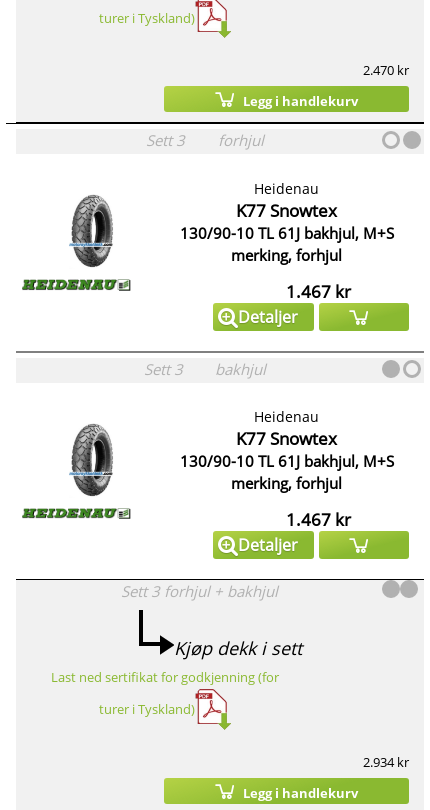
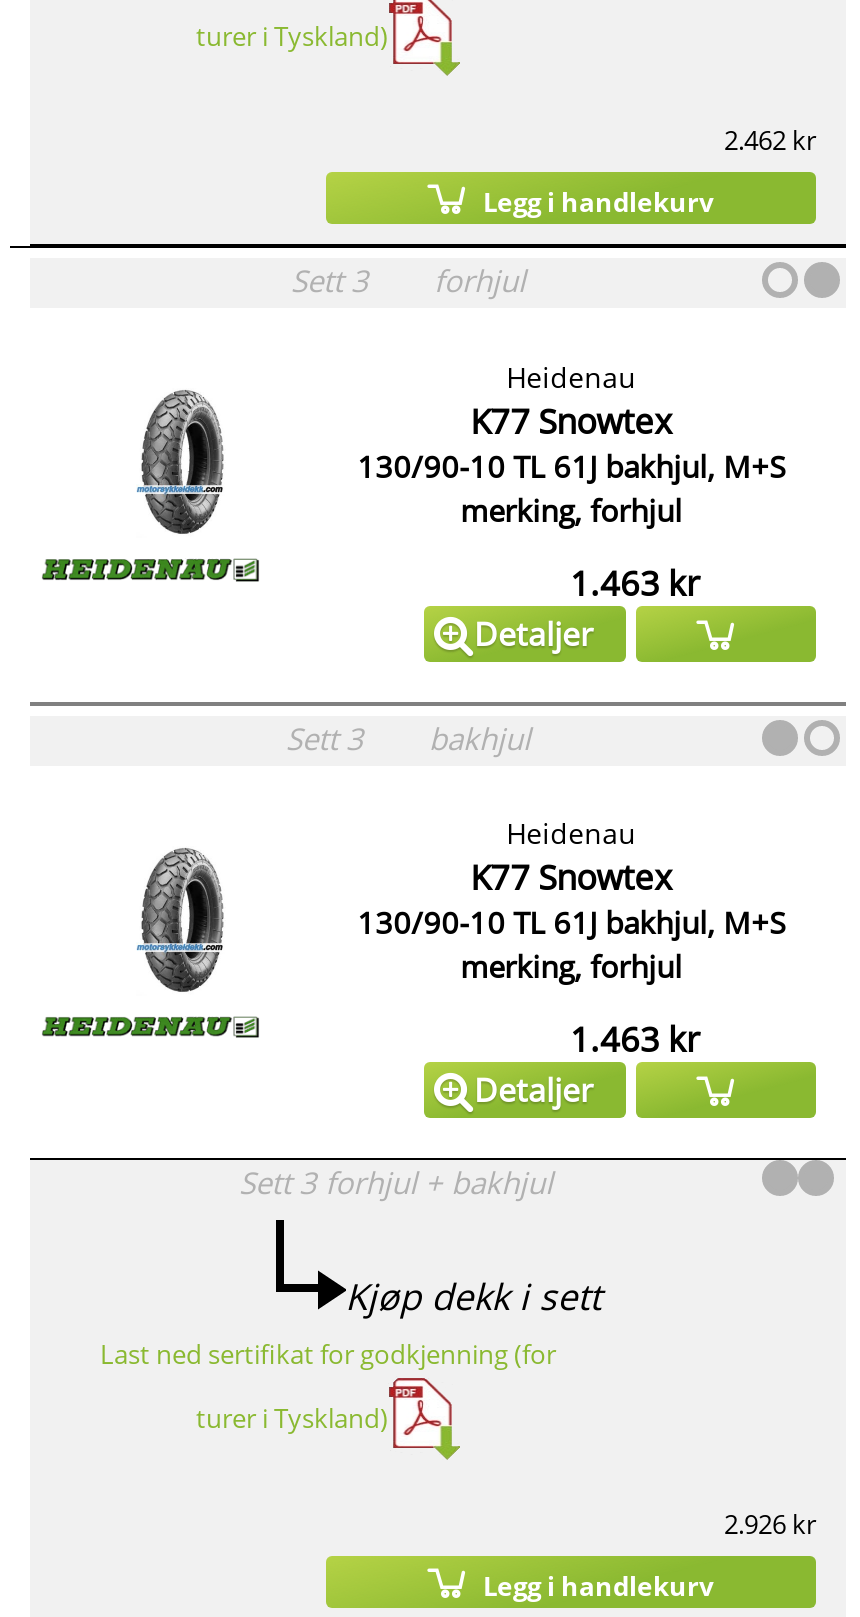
[363,61,409,79] 2.470 kr -> [724,123,816,159] 2.462 kr
[286,280,351,303] 1.467 kr -> [570,560,700,606] 1.463 kr
[286,508,351,531] 1.467 kr -> [570,1016,700,1062] 1.463 kr
[363,753,409,771] 2.934 kr -> [724,1506,816,1542] 2.926 kr

